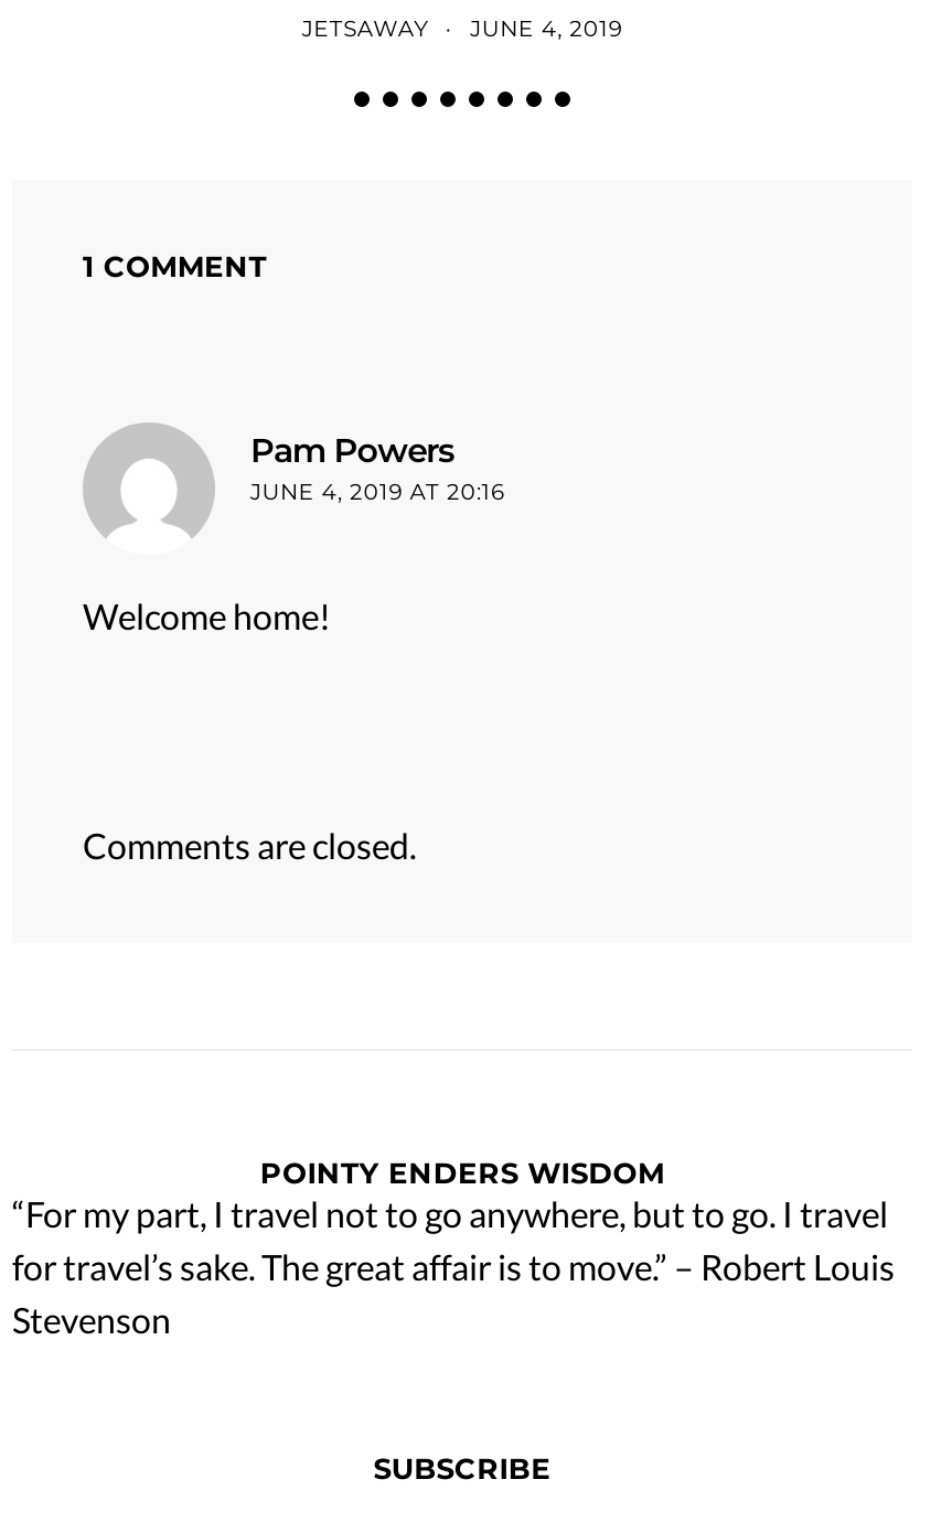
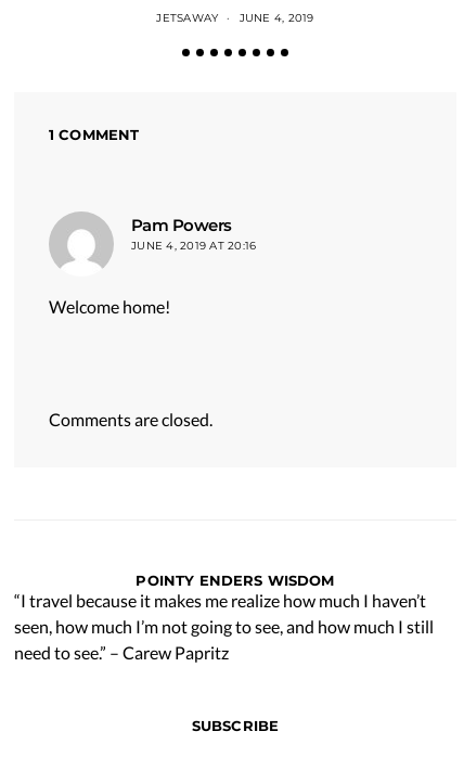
[12,1192,895,1340] “For my part, I travel not to go anywhere, but to go. I travel | for travel’s sake. The great affair is to move.” – Robert Louis | Stevenson -> [14,590,434,663] “I travel because it makes me realize how much I haven’t | seen, how much I’m not going to see, and how much I still | need to see.” – Carew Papritz

